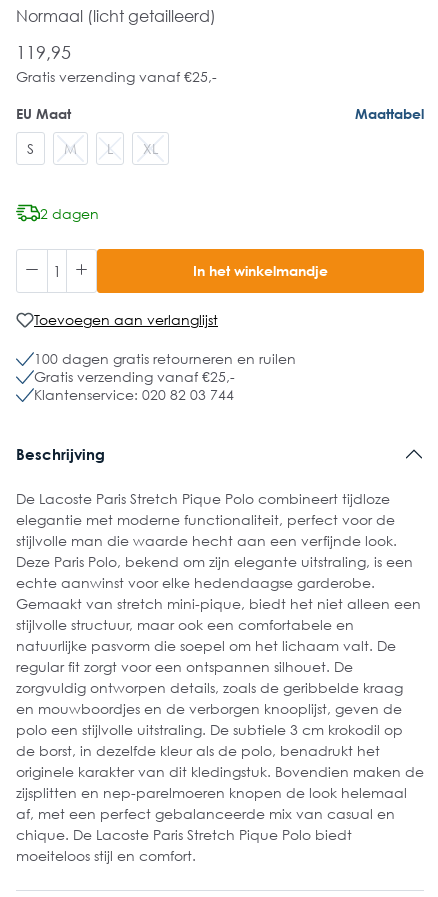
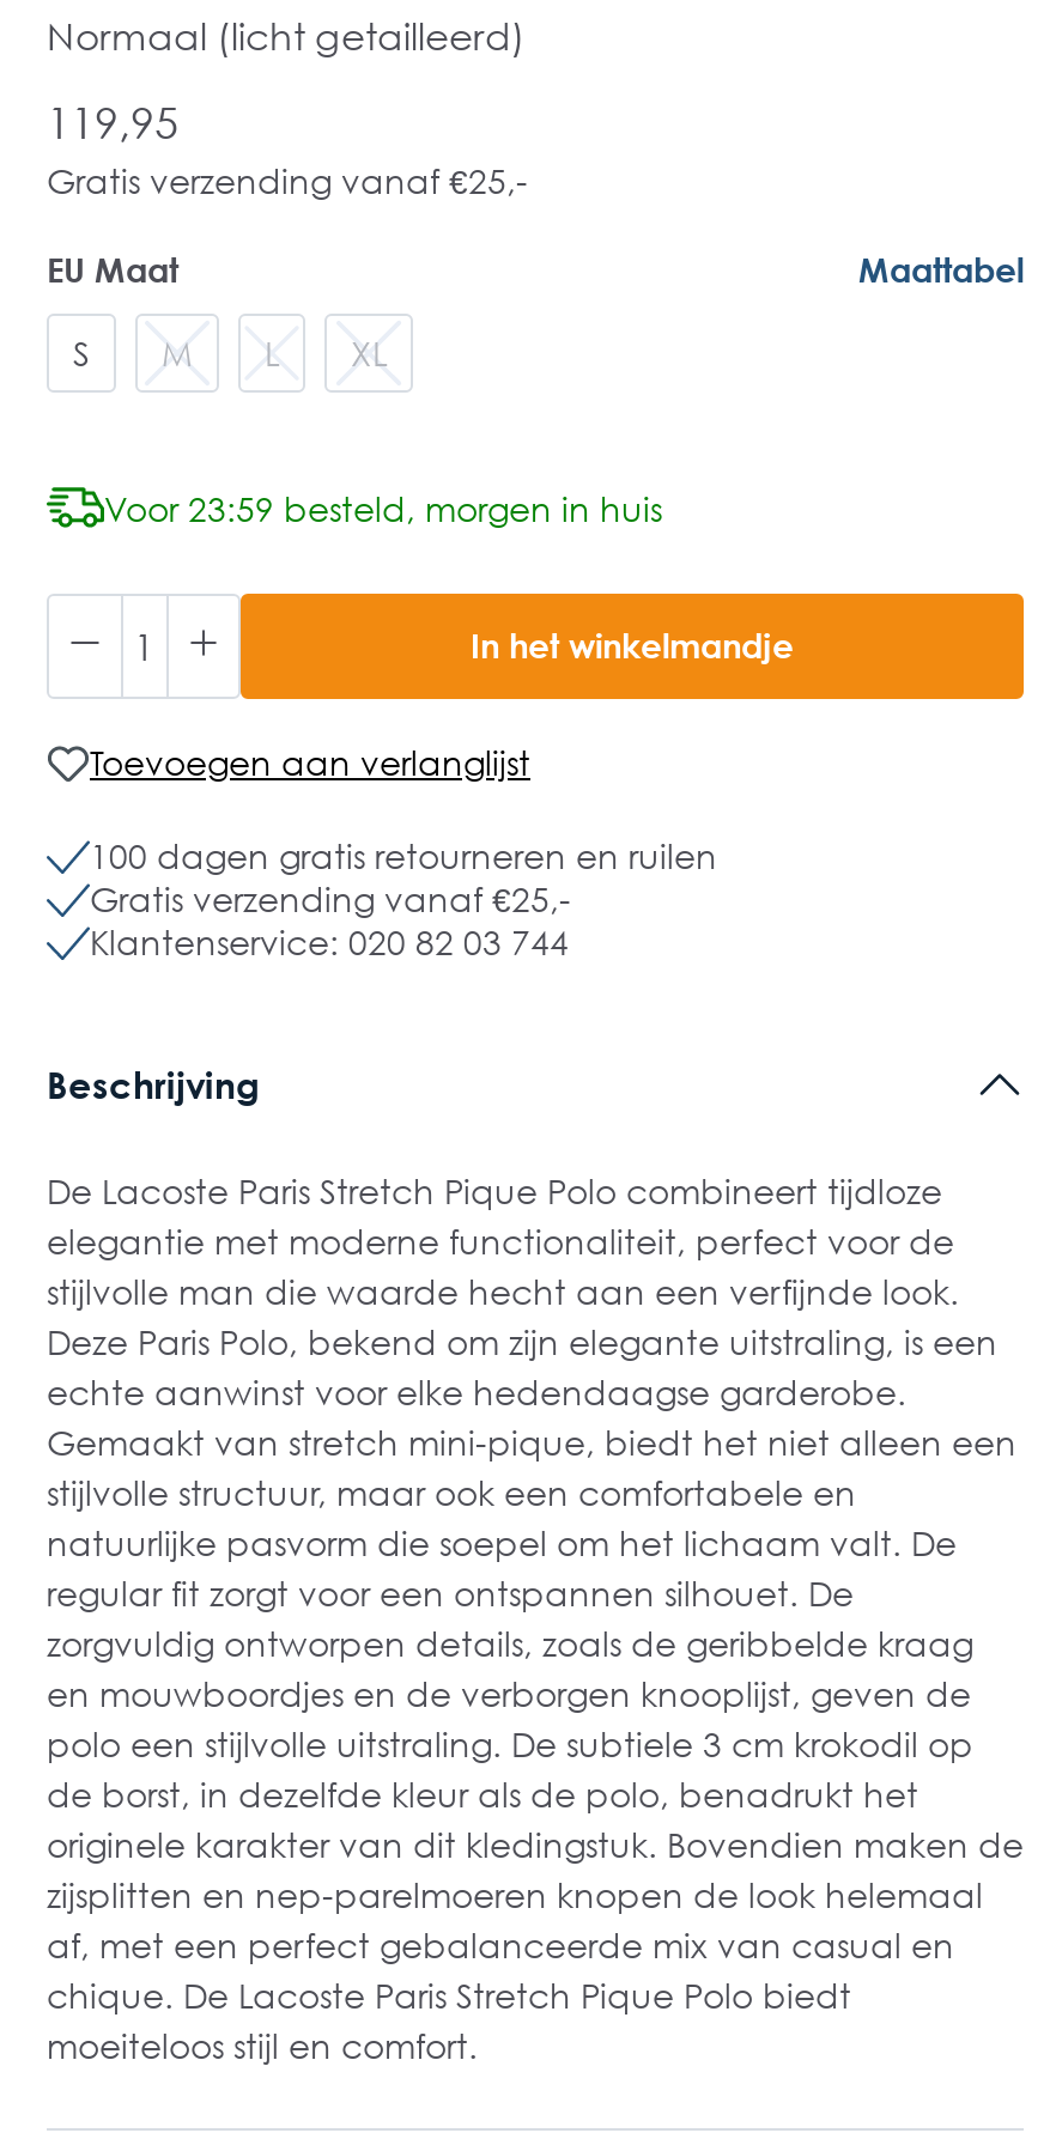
[40,204,99,221] 2 dagen -> [104,487,662,528] Voor 23:59 besteld, morgen in huis

